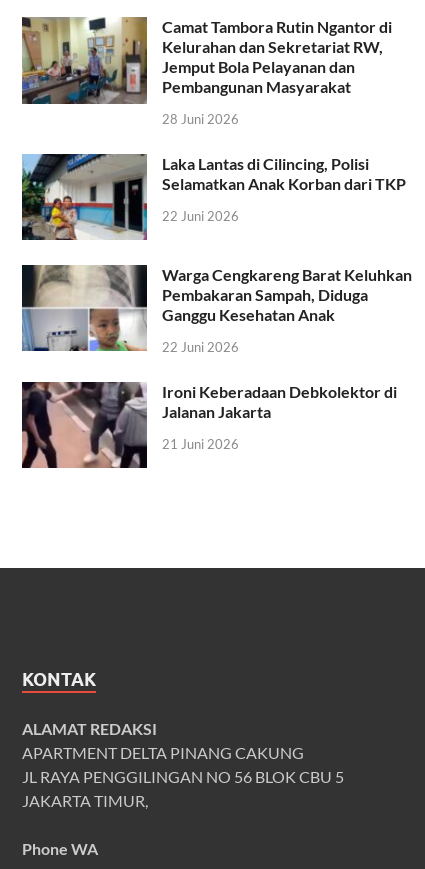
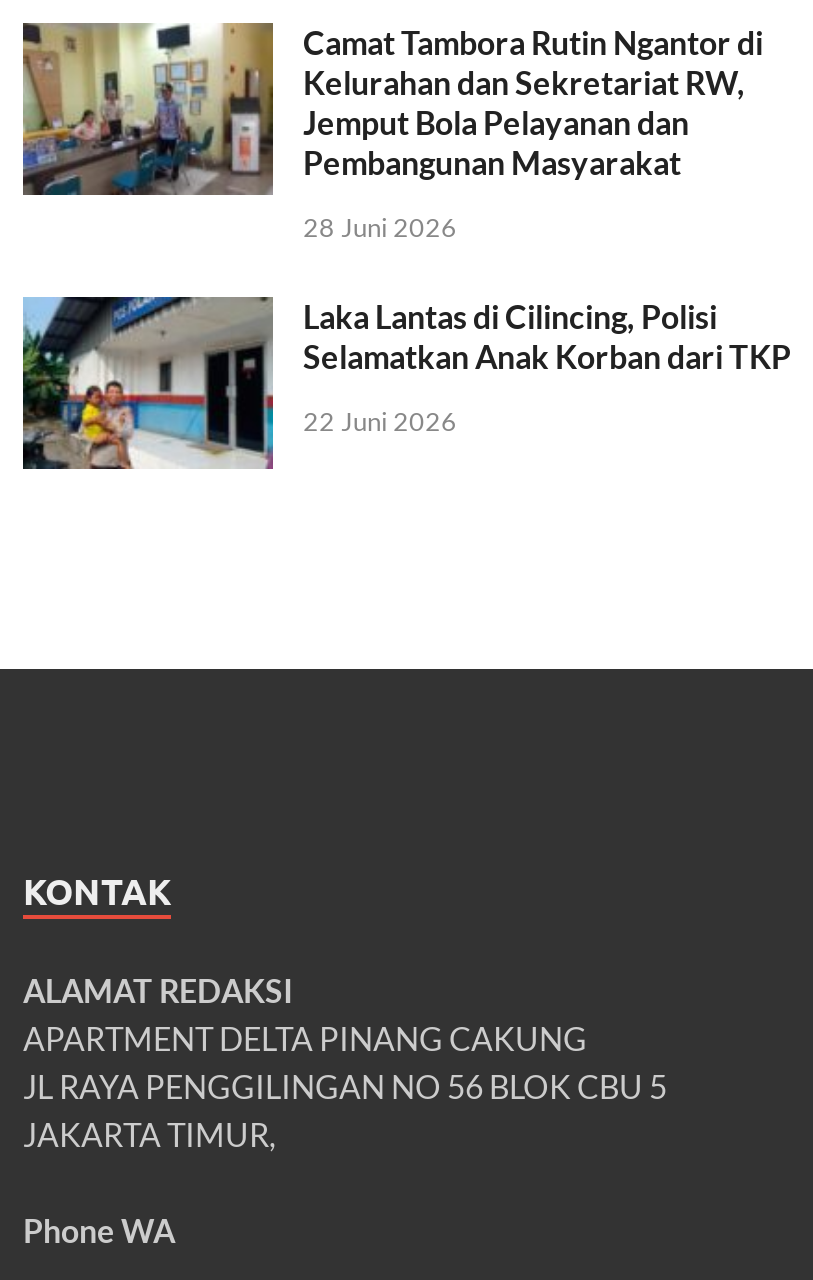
[21,264,412,452] [image] | Warga Cengkareng Barat Keluhkan | Pembakaran Sampah, Diduga | Ganggu Kesehatan Anak | 22 Juni 2026 | Ironi Keberadaan Debkolektor di | Jalanan Jakarta | 21 Juni 2026 -> none
[21,381,148,469] [image] -> none

